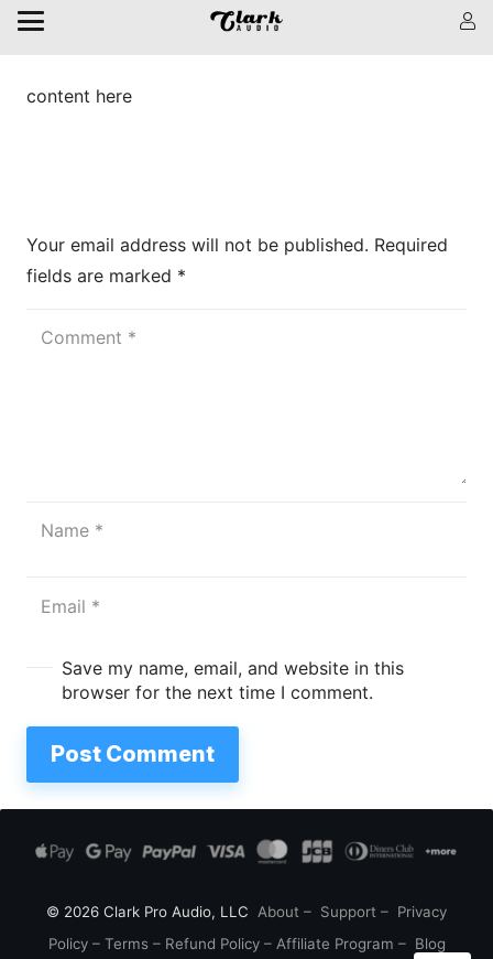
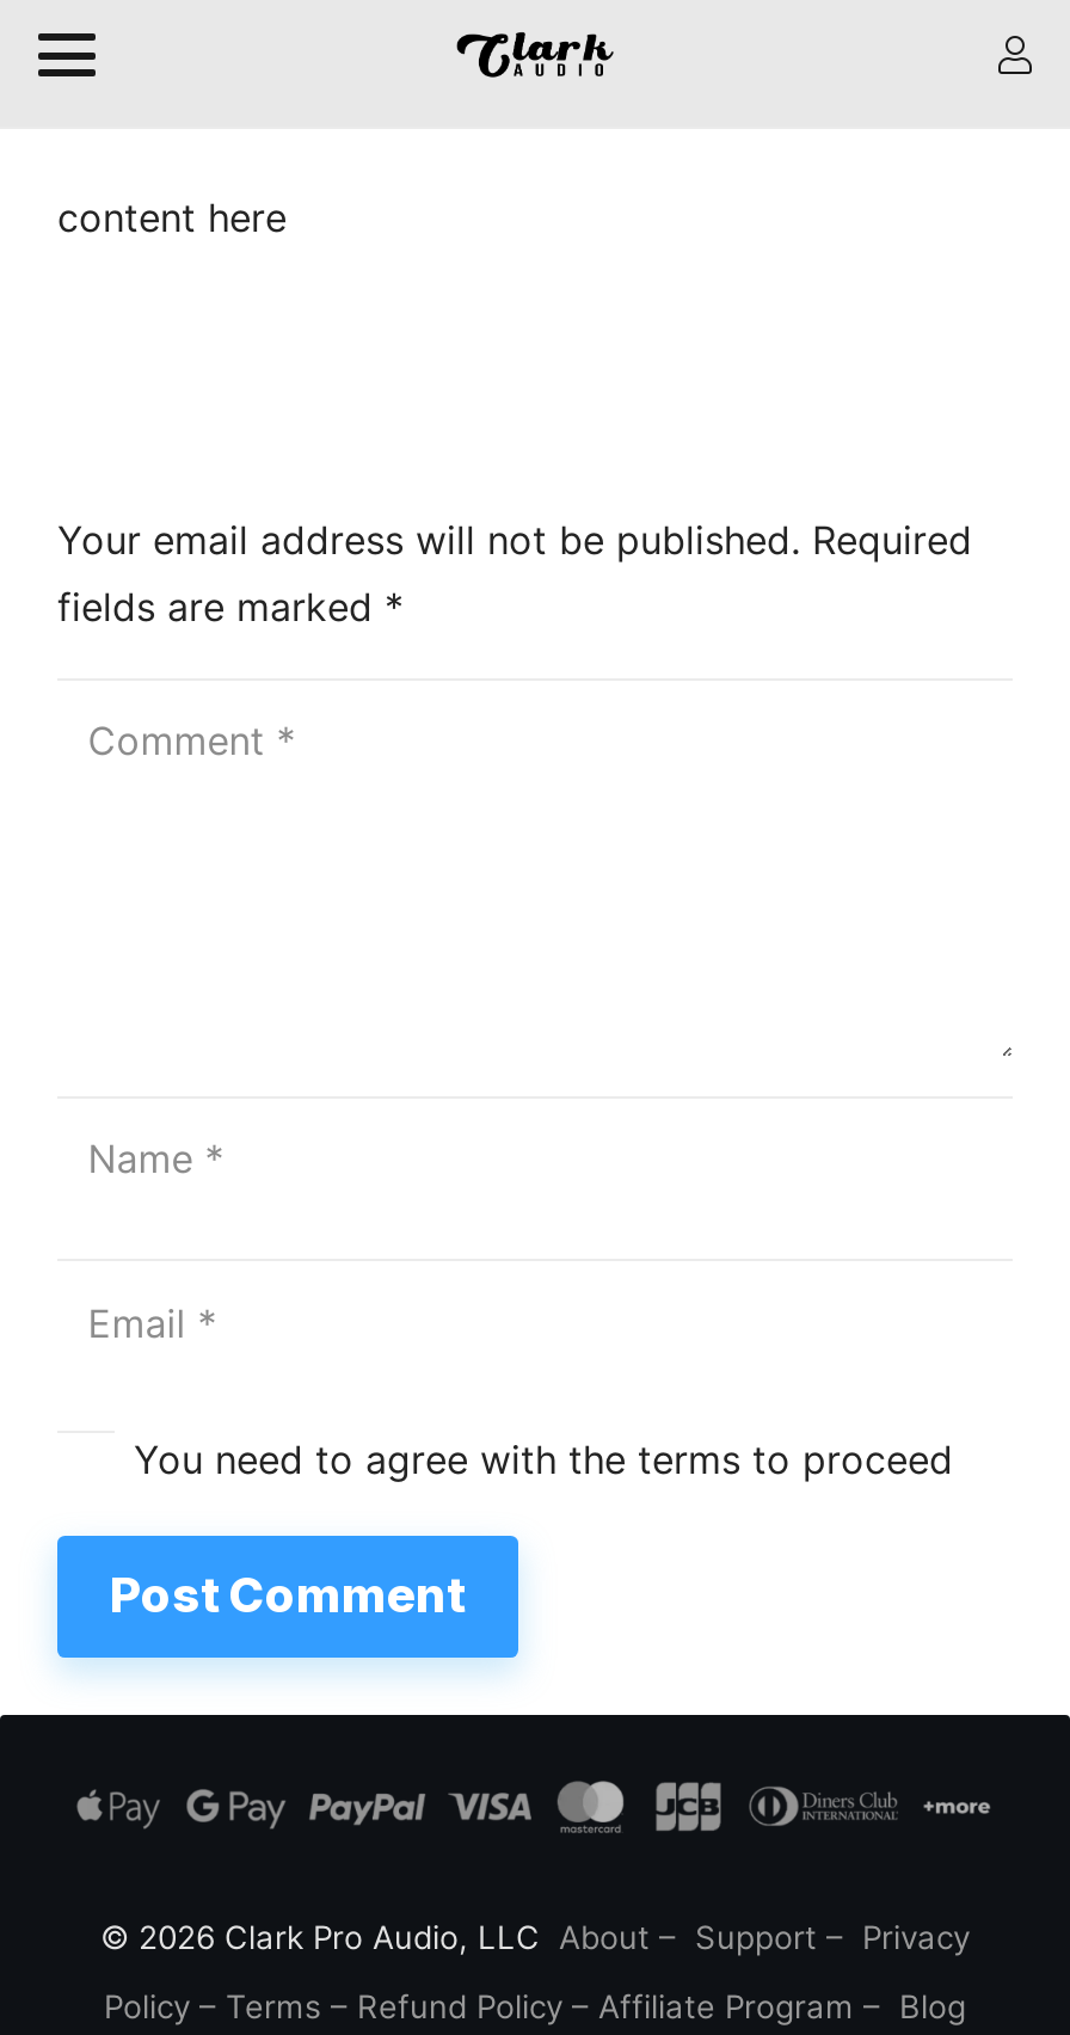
[62,657,404,704] Save my name, email, and website in this | browser for the next time I comment. -> [134,1436,953,1484] You need to agree with the terms to proceed

